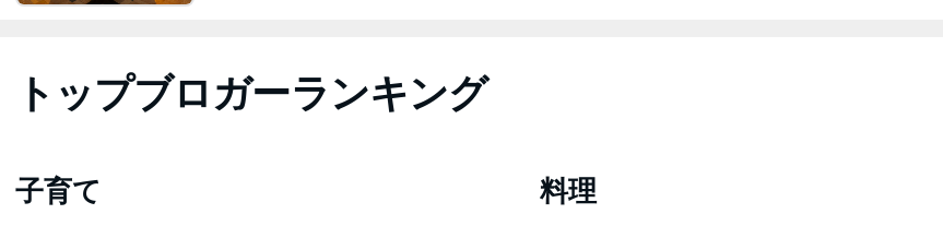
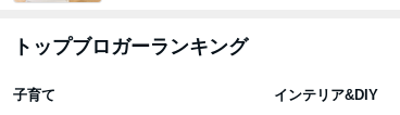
[540,175,597,207] 料理 -> [274,87,378,103] インテリア&DIY

